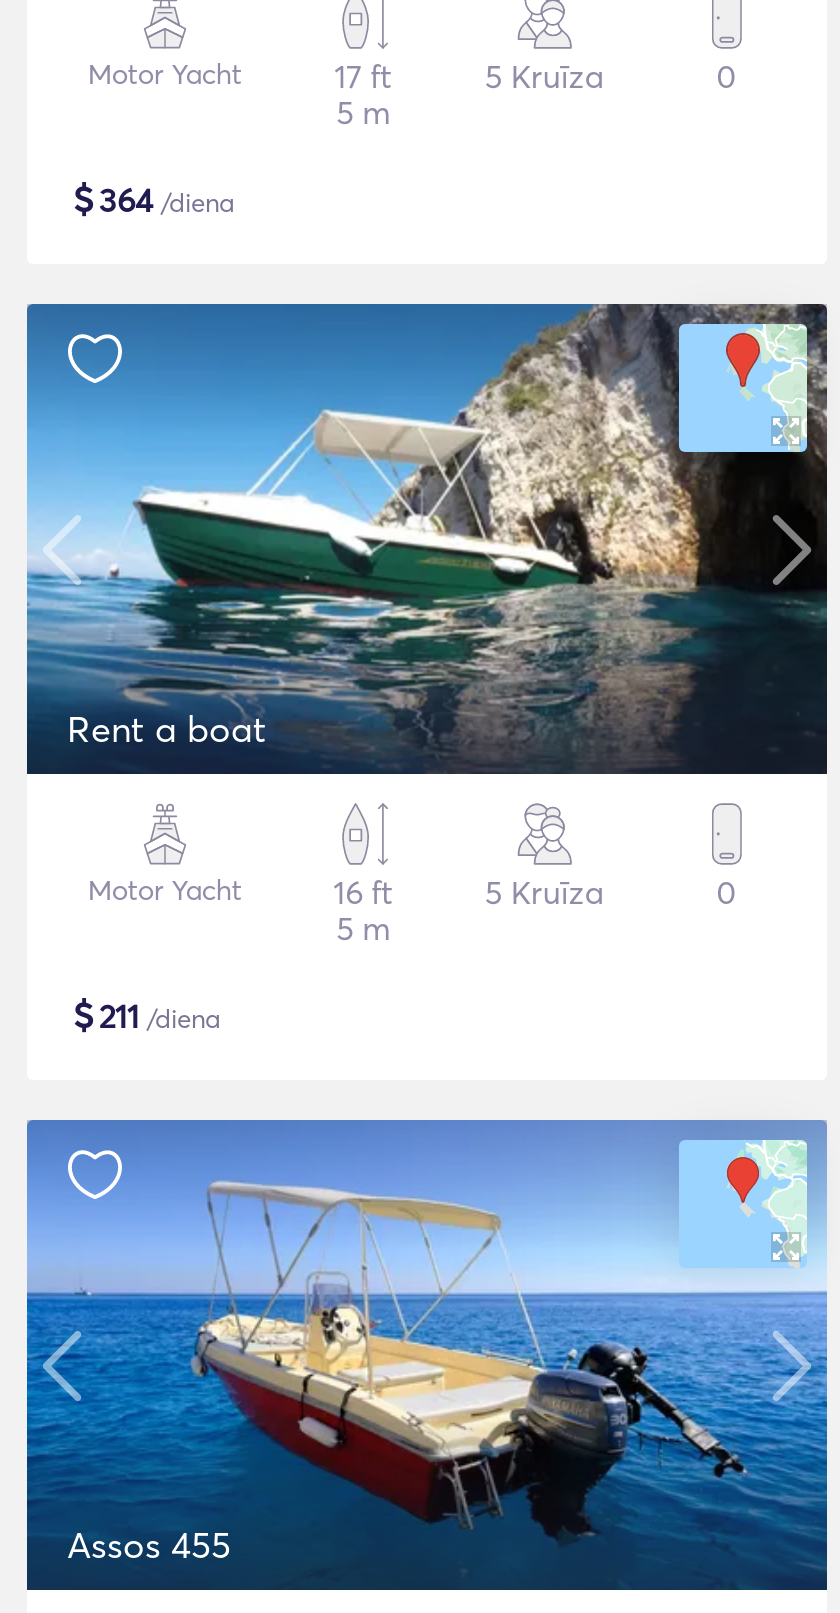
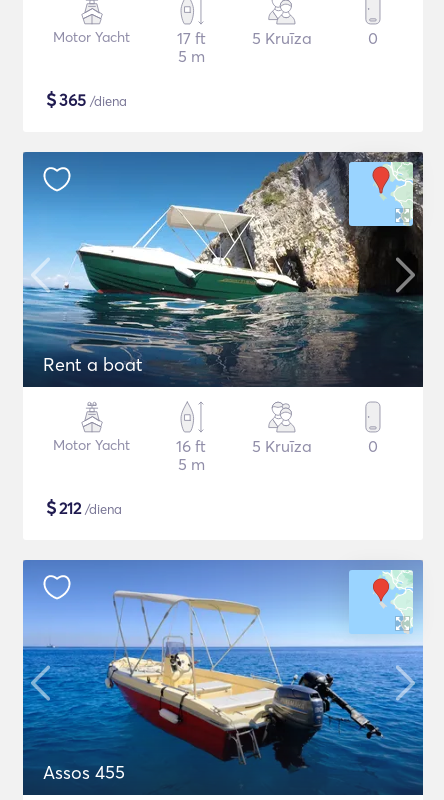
[73,176,235,222] $364 /diena -> [46,88,127,111] $365 /diena
[73,992,221,1038] $211 /diena -> [46,496,122,519] $212 /diena

